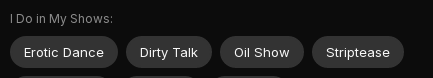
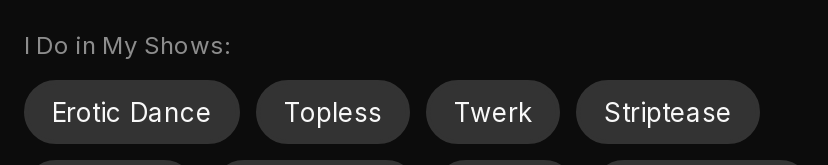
[140,43,290,59] Dirty Talk | Oil Show -> [284,96,532,128] Topless | Twerk

